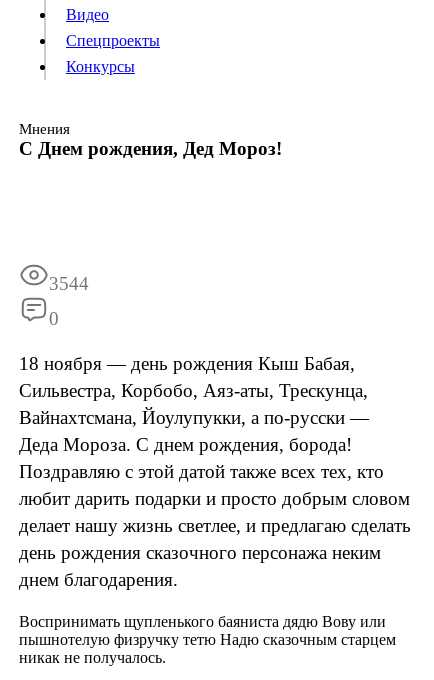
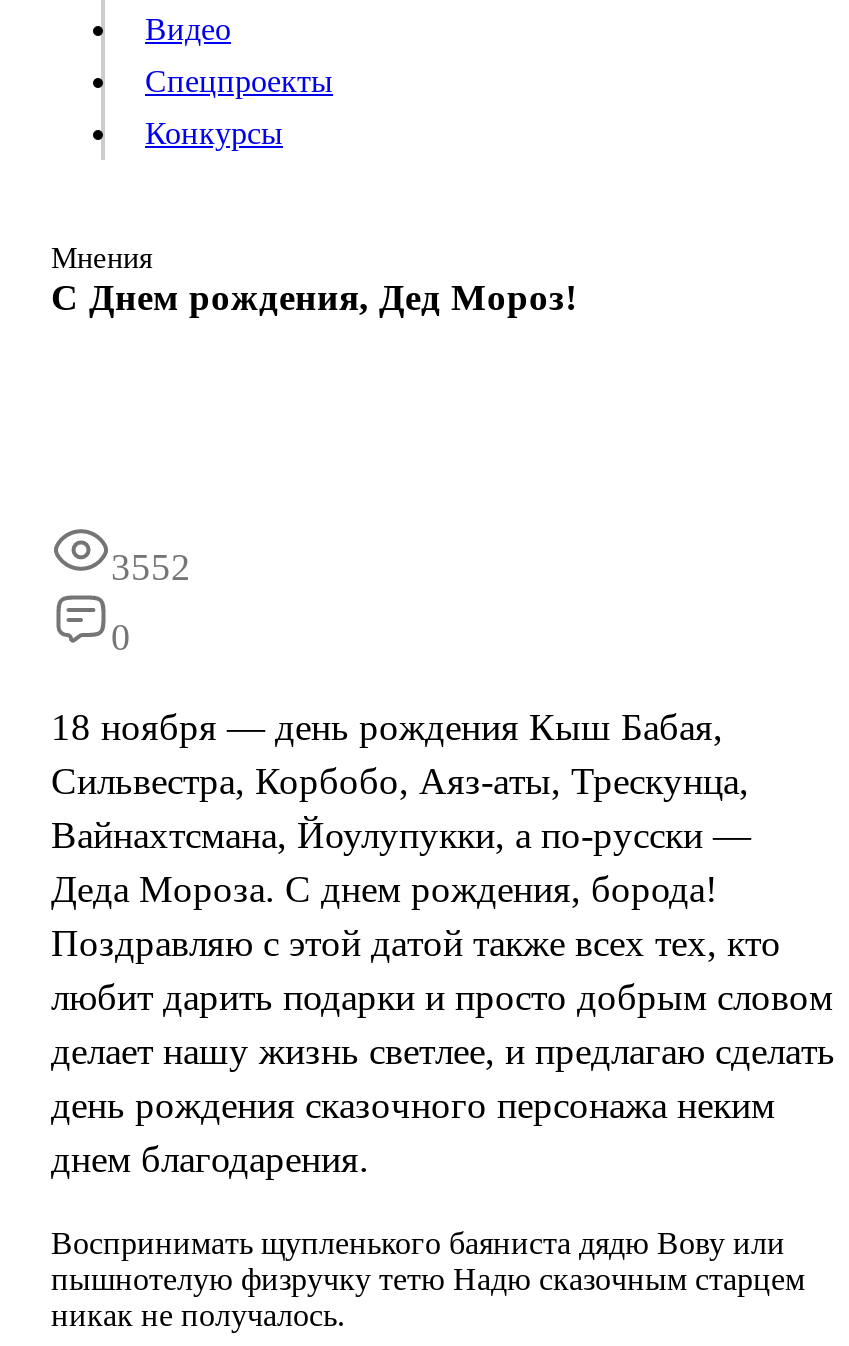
[49,273,89,294] 3544 -> [111,547,191,589] 3552

